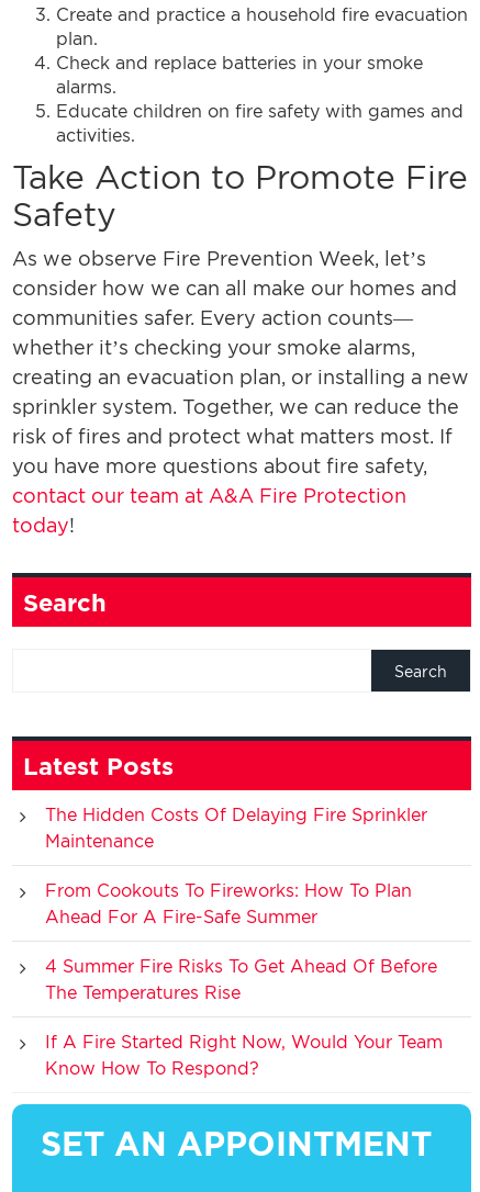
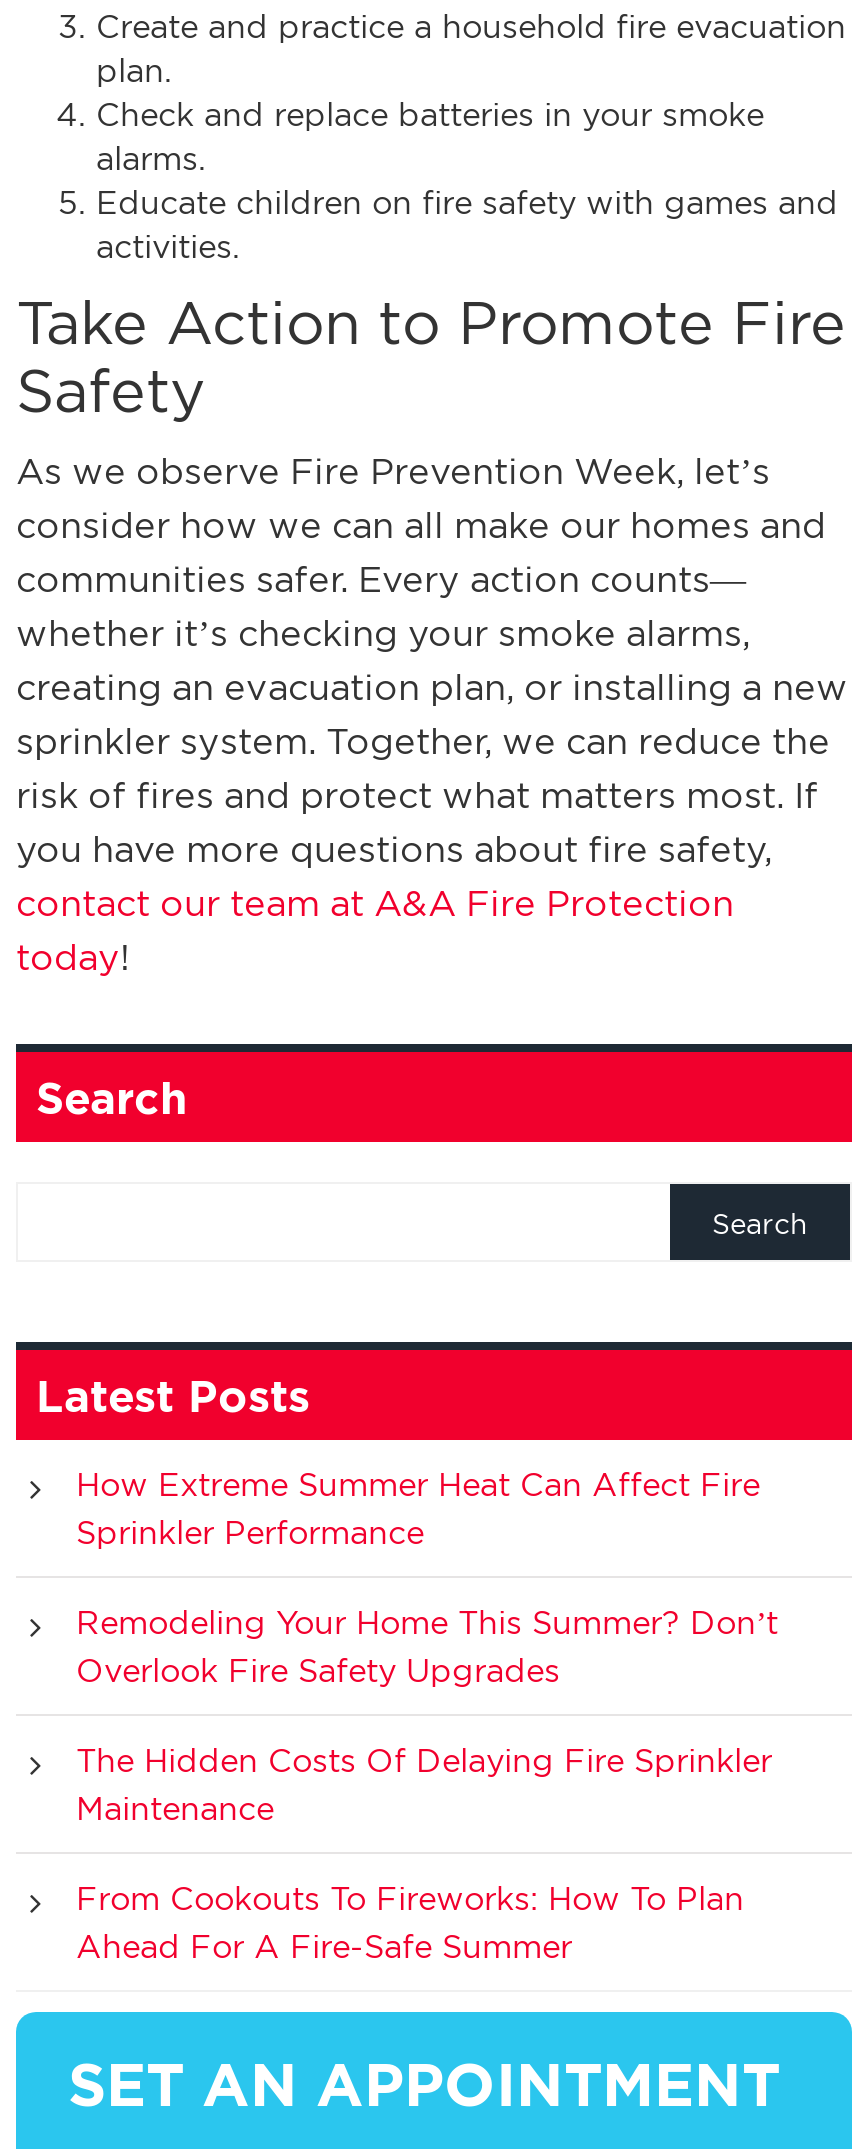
none -> [76,1465,778,1687] How Extreme Summer Heat Can Affect Fire | Sprinkler Performance | Remodeling Your Home This Summer? Don’t | Overlook Fire Safety Upgrades
moved [45,804,427,926] -> [76,1741,772,1963]: The Hidden Costs Of Delaying Fire Sprinkler | Maintenance | From Cookouts To Fireworks: How To Plan | Ahead For A Fire-Safe Summer
[45,955,443,1077] 4 Summer Fire Risks To Get Ahead Of Before | The Temperatures Rise | If A Fire Started Right Now, Would Your Team | Know How To Respond? -> none

